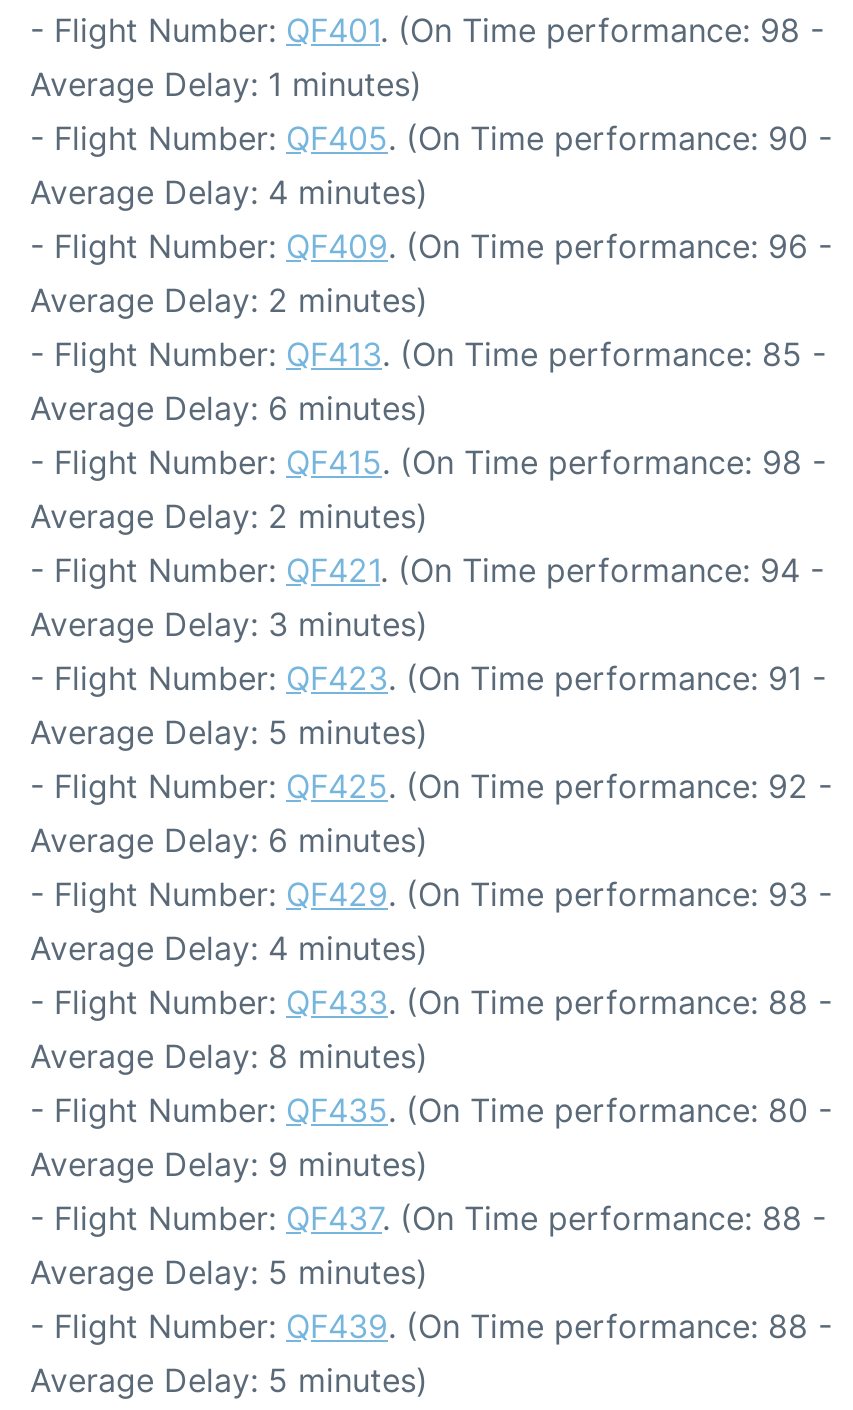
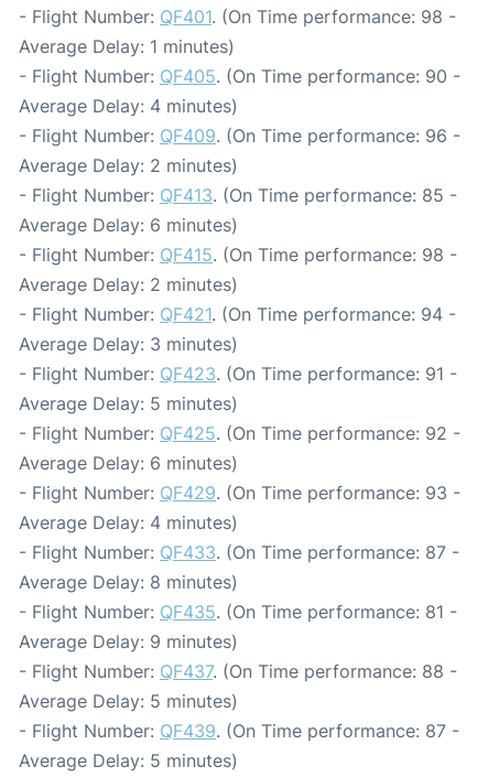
[30,982,832,1022] - Flight Number: QF433. (On Time performance: 88 - -> [19,541,459,563] - Flight Number: QF433. (On Time performance: 87 -
[30,1090,832,1130] - Flight Number: QF435. (On Time performance: 80 - -> [19,601,457,623] - Flight Number: QF435. (On Time performance: 81 -
[30,1306,832,1346] - Flight Number: QF439. (On Time performance: 88 - -> [19,720,459,742] - Flight Number: QF439. (On Time performance: 87 -

